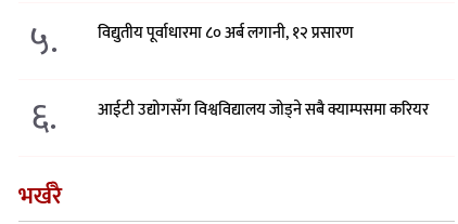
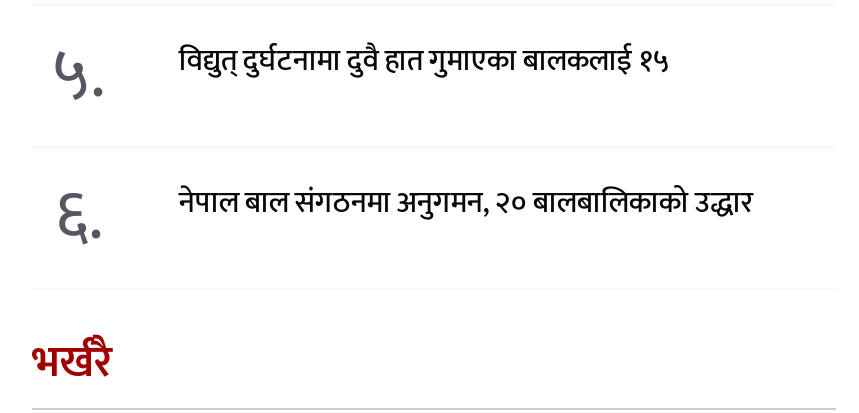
[98,20,354,47] विद्युतीय पूर्वाधारमा ८० अर्ब लगानी, १२ प्रसारण -> [179,37,669,87] विद्युत् दुर्घटनामा दुवै हात गुमाएका बालकलाई १५
[98,97,429,124] आईटी उद्योगसँग विश्वविद्यालय जोड्ने सबै क्याम्पसमा करियर -> [179,179,753,229] नेपाल बाल संगठनमा अनुगमन, २० बालबालिकाको उद्धार

